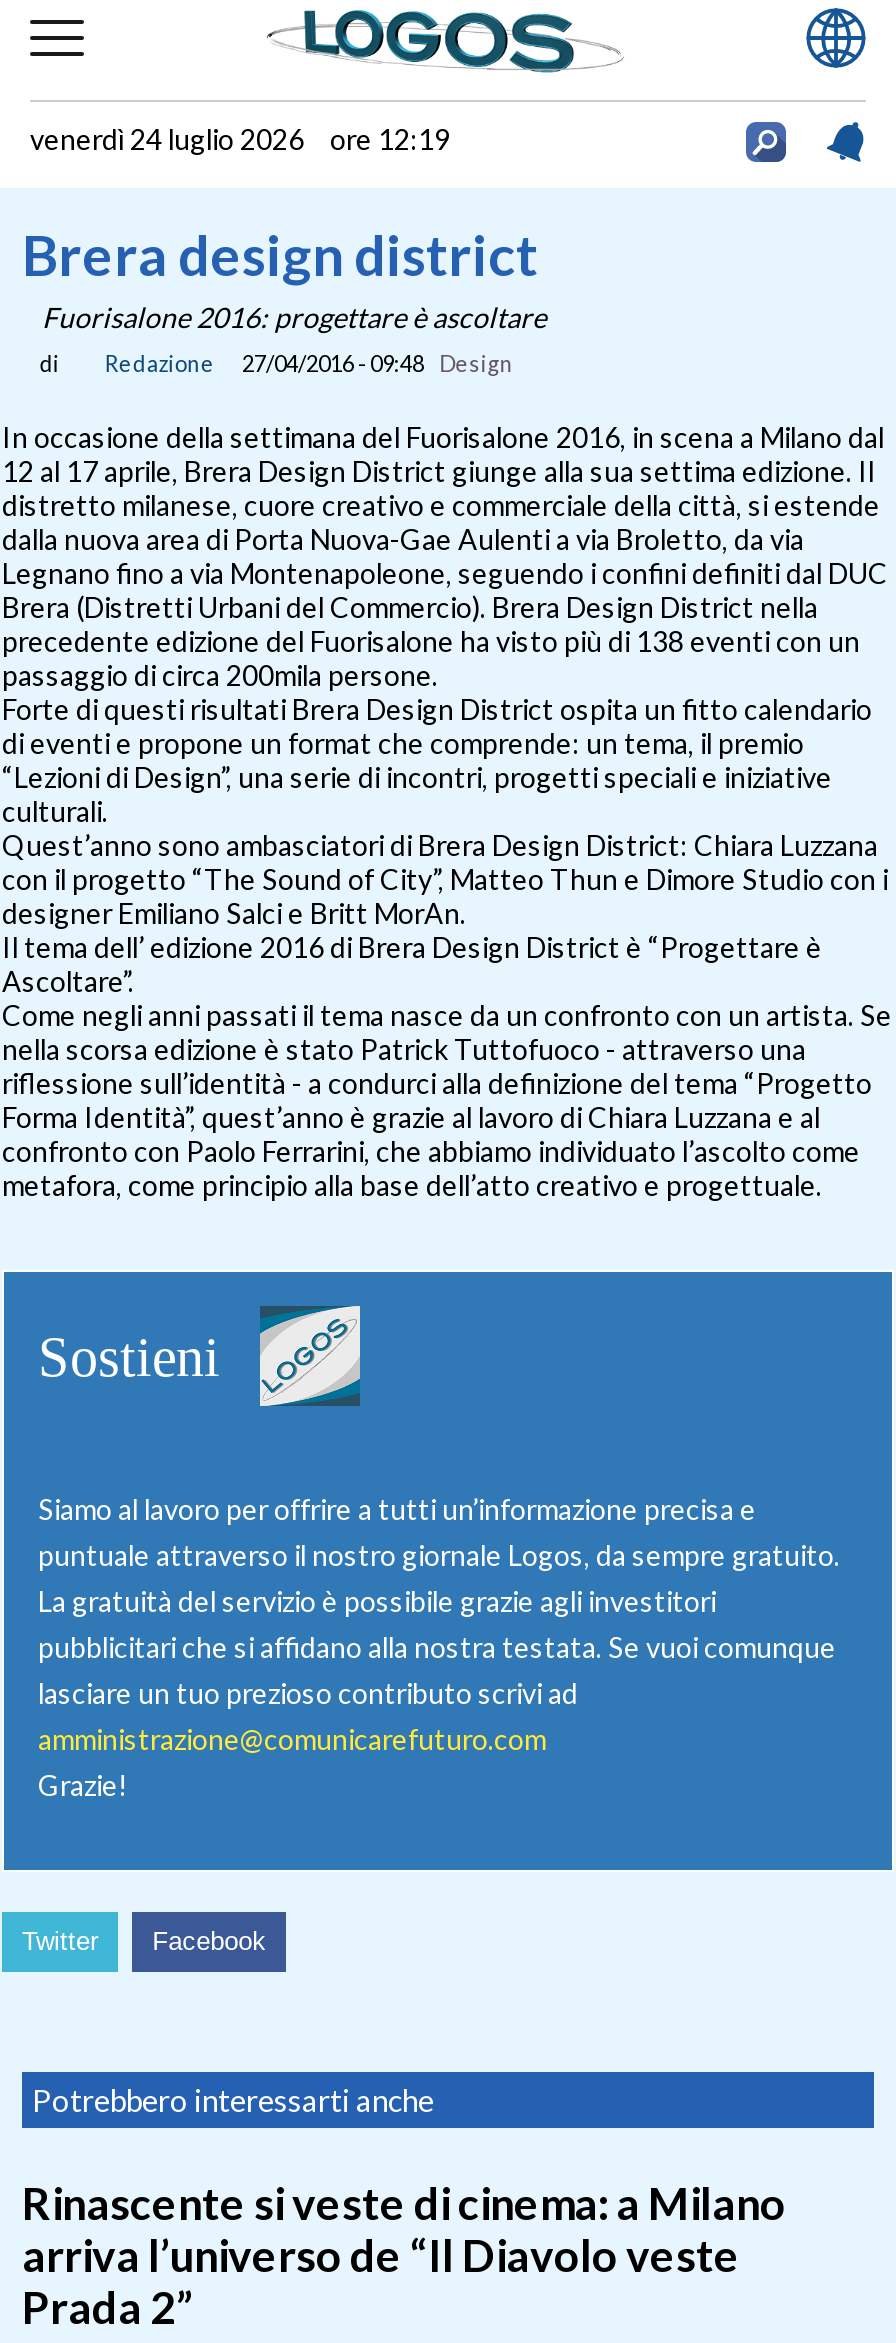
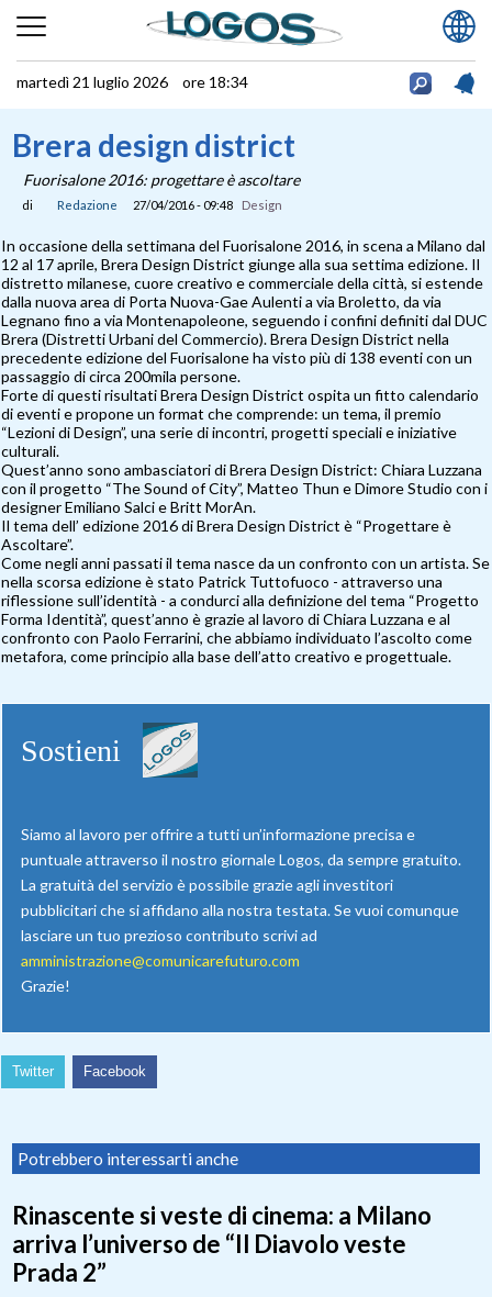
[30,121,450,155] venerdì 24 luglio 2026 ore 12:19 -> [16,72,248,91] martedì 21 luglio 2026 ore 18:34

